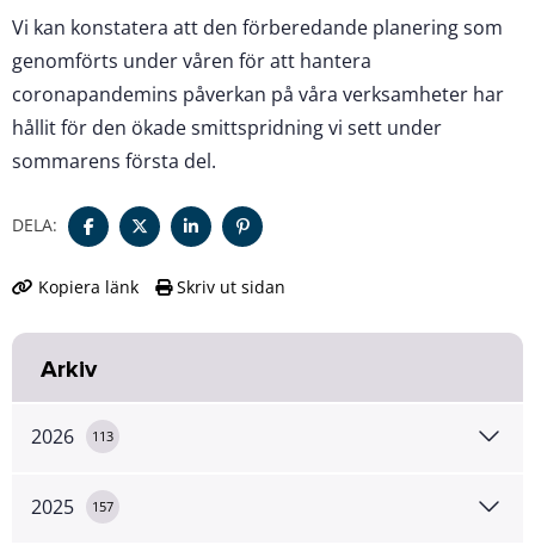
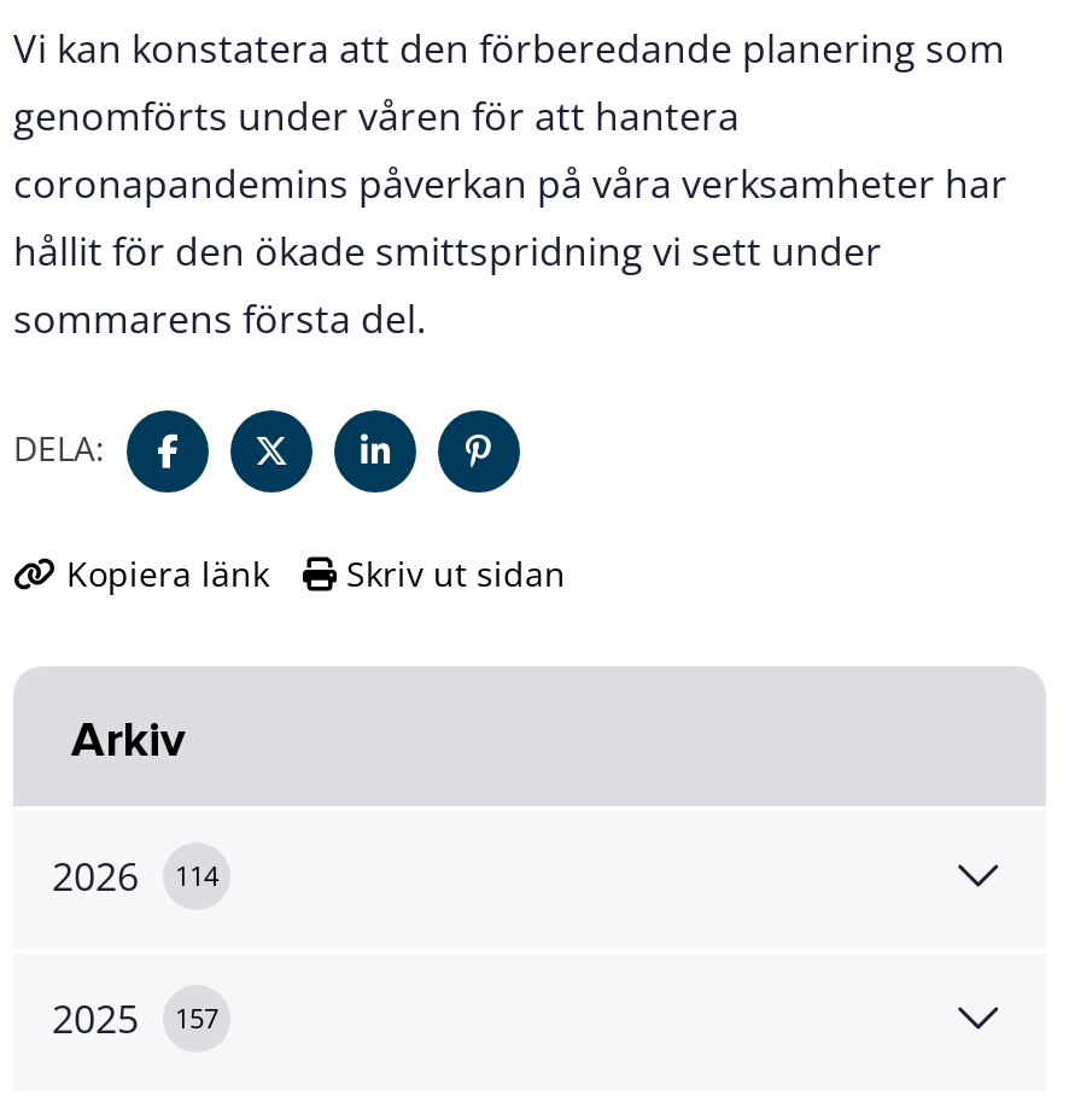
[31,423,113,449] 2026 113 -> [52,848,218,901] 2026 114

